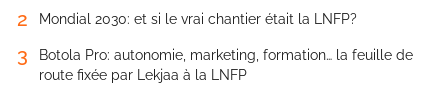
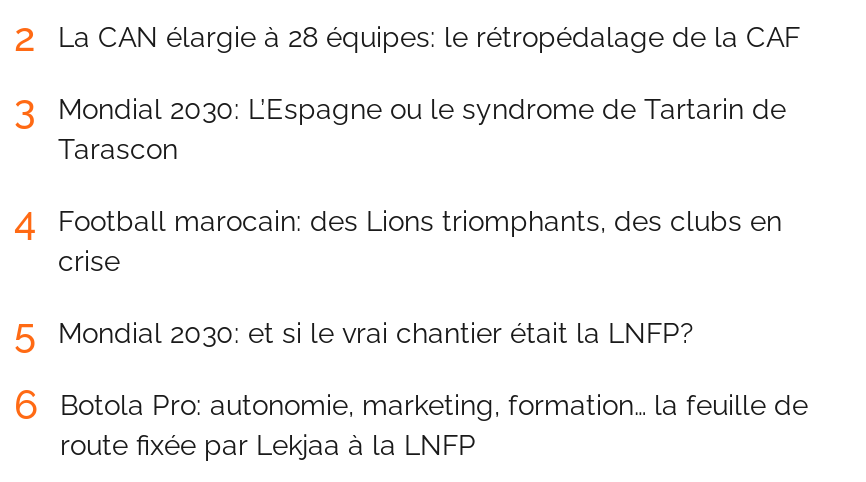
none -> [14,22,800,358] La CAN élargie à 28 équipes: le rétropédalage de la CAF | 3 | Mondial 2030: L’Espagne ou le syndrome de Tartarin de | Tarascon | 4 | Football marocain: des Lions triomphants, des clubs en | crise | 5
[17,43,413,67] 3 Botola Pro: autonomie, marketing, formation… la feuille de -> [14,382,808,430] 6 Botola Pro: autonomie, marketing, formation… la feuille de

